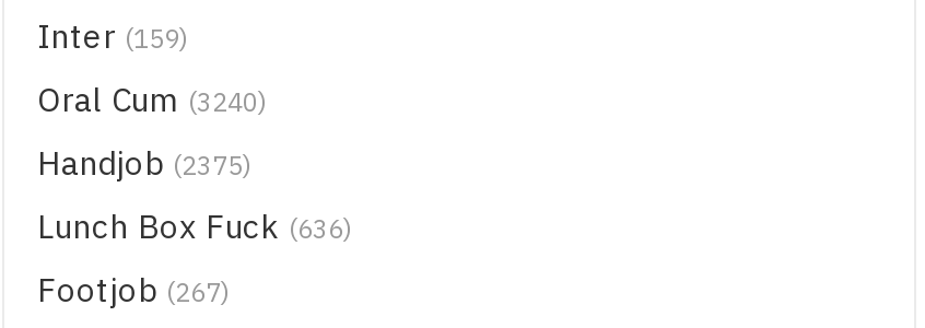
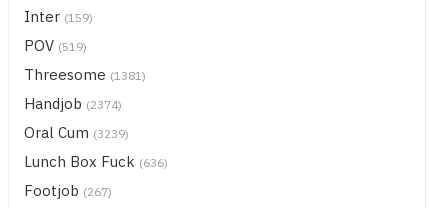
[37,80,267,185] Oral Cum (3240) | Handjob (2375) -> [24,36,146,142] POV (519) | Threesome (1381) | Handjob (2374) | Oral Cum (3239)

